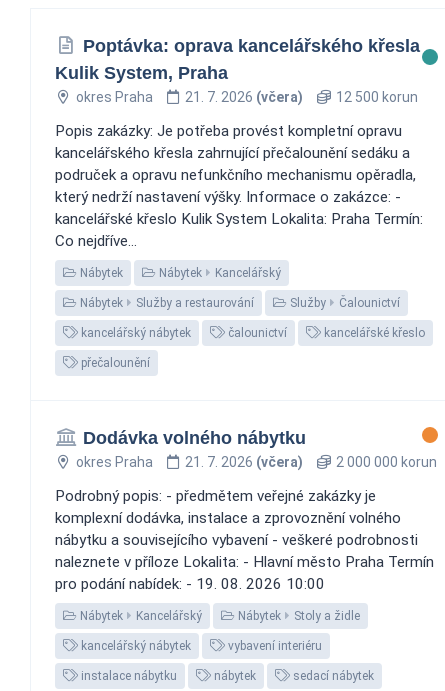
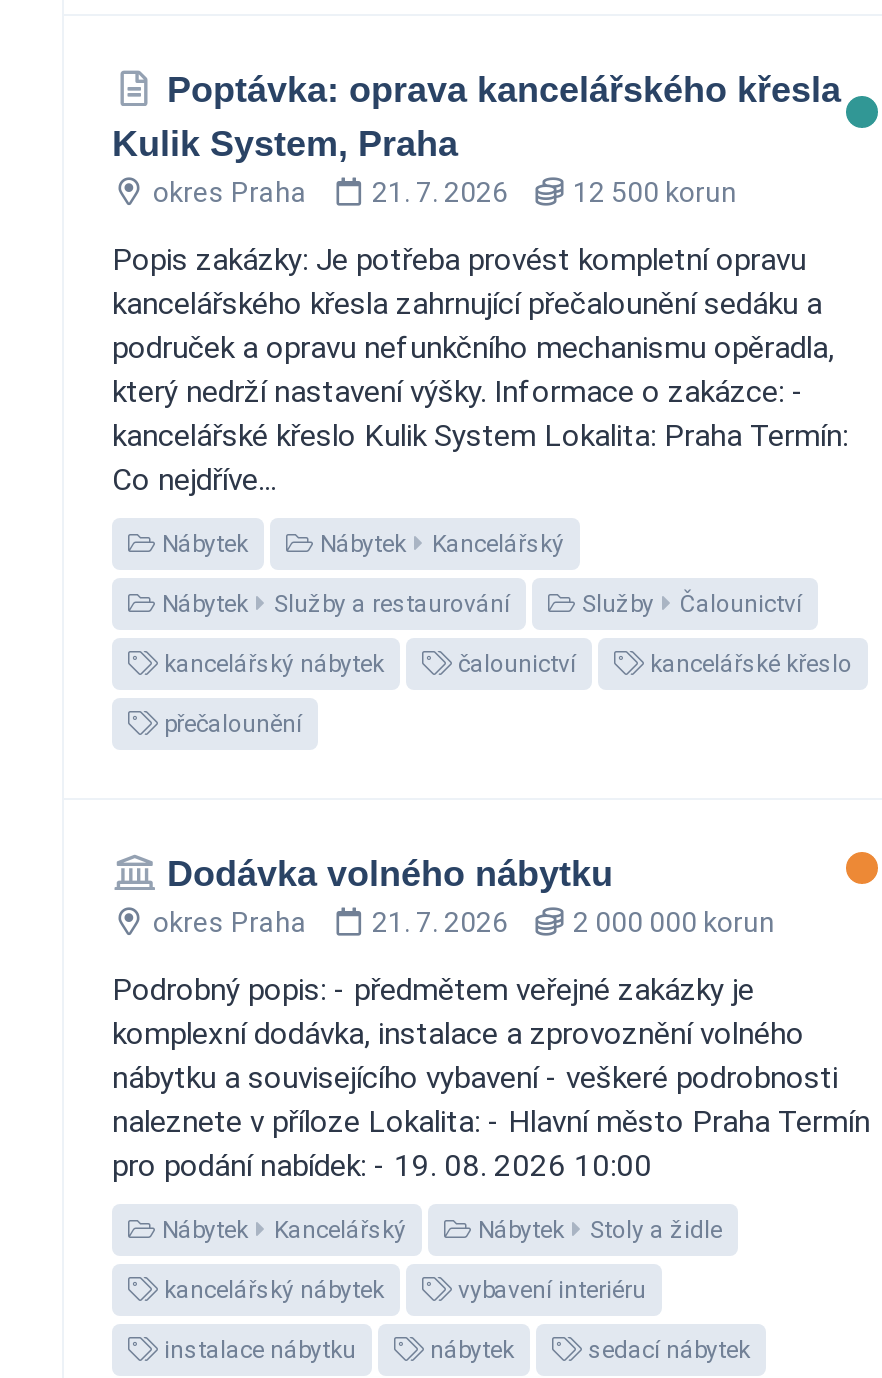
[185,89,417,105] 21. 7. 2026 (včera) 12 500 korun -> [372,176,737,208] 21. 7. 2026 12 500 korun
[185,454,436,470] 21. 7. 2026 (včera) 2 000 000 korun -> [372,906,775,938] 21. 7. 2026 2 000 000 korun

